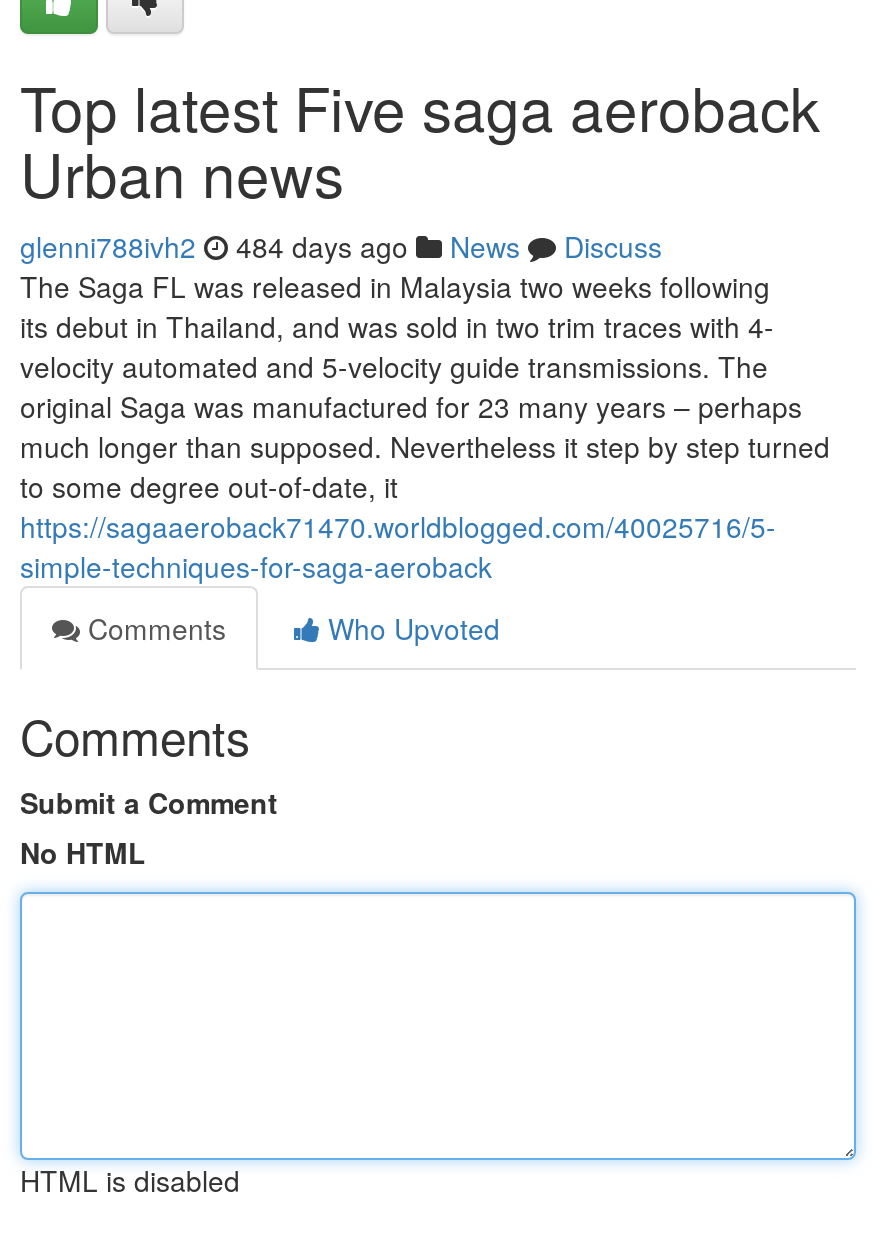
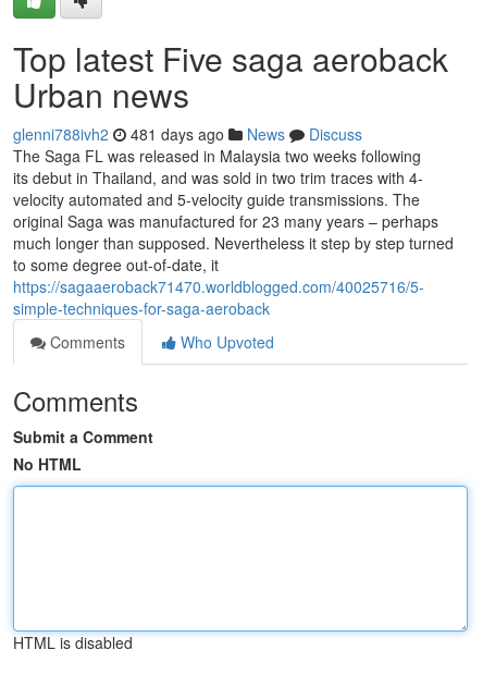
[20,226,662,266] glenni788ivh2 484 days ago News Discuss -> [13,123,362,145] glenni788ivh2 481 days ago News Discuss

